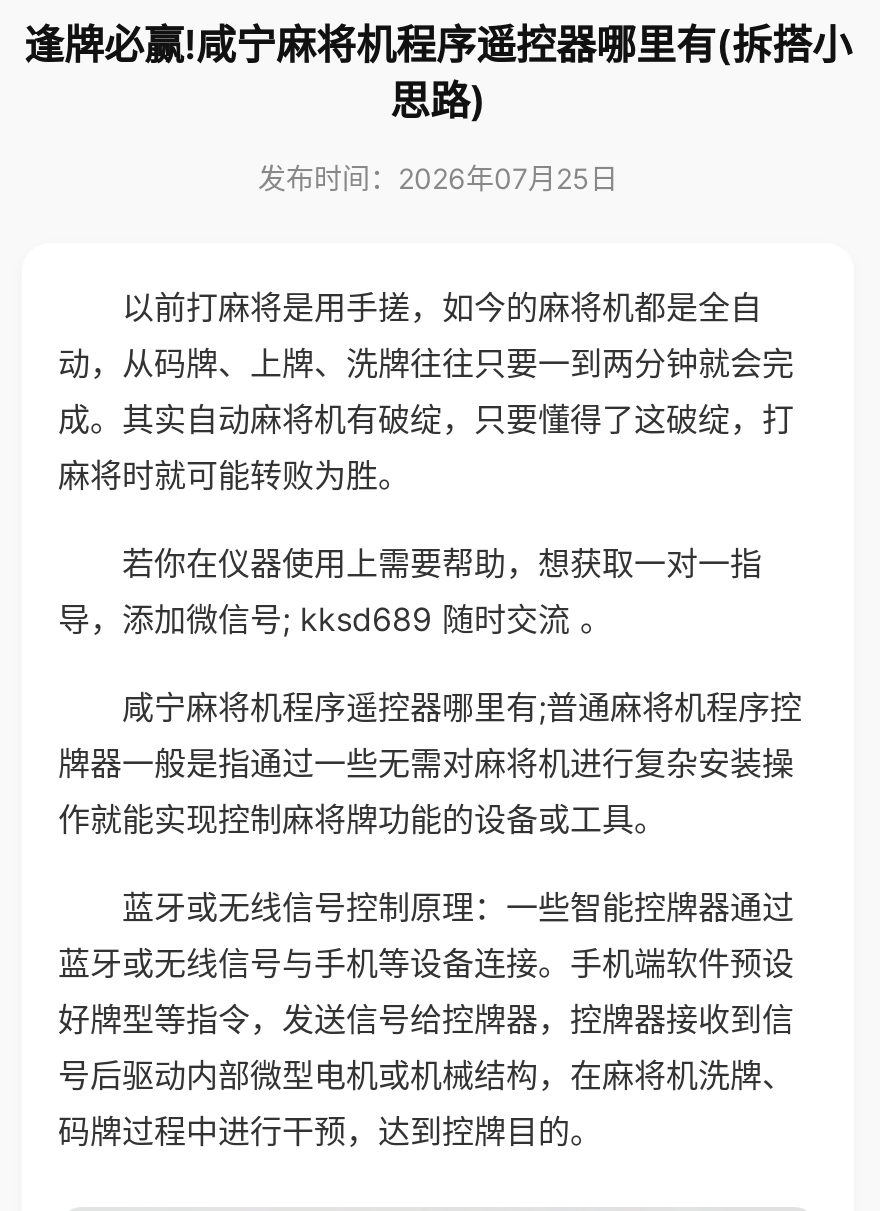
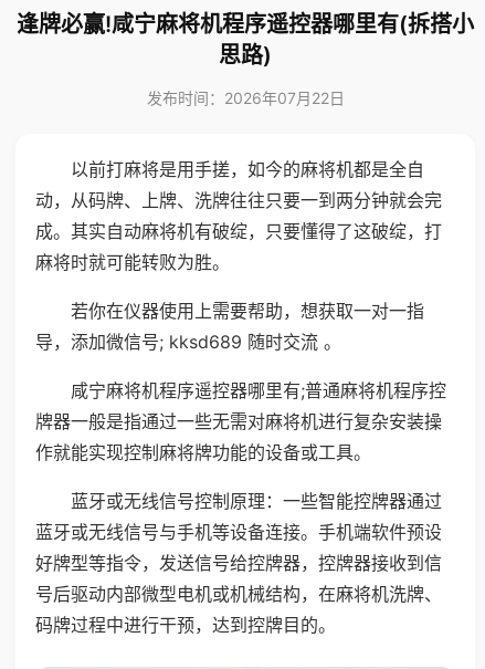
[258,161,618,195] 发布时间：2026年07月25日 -> [146,88,344,107] 发布时间：2026年07月22日

